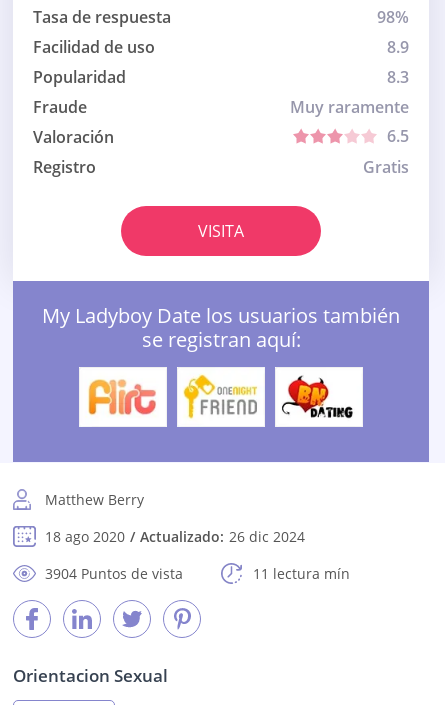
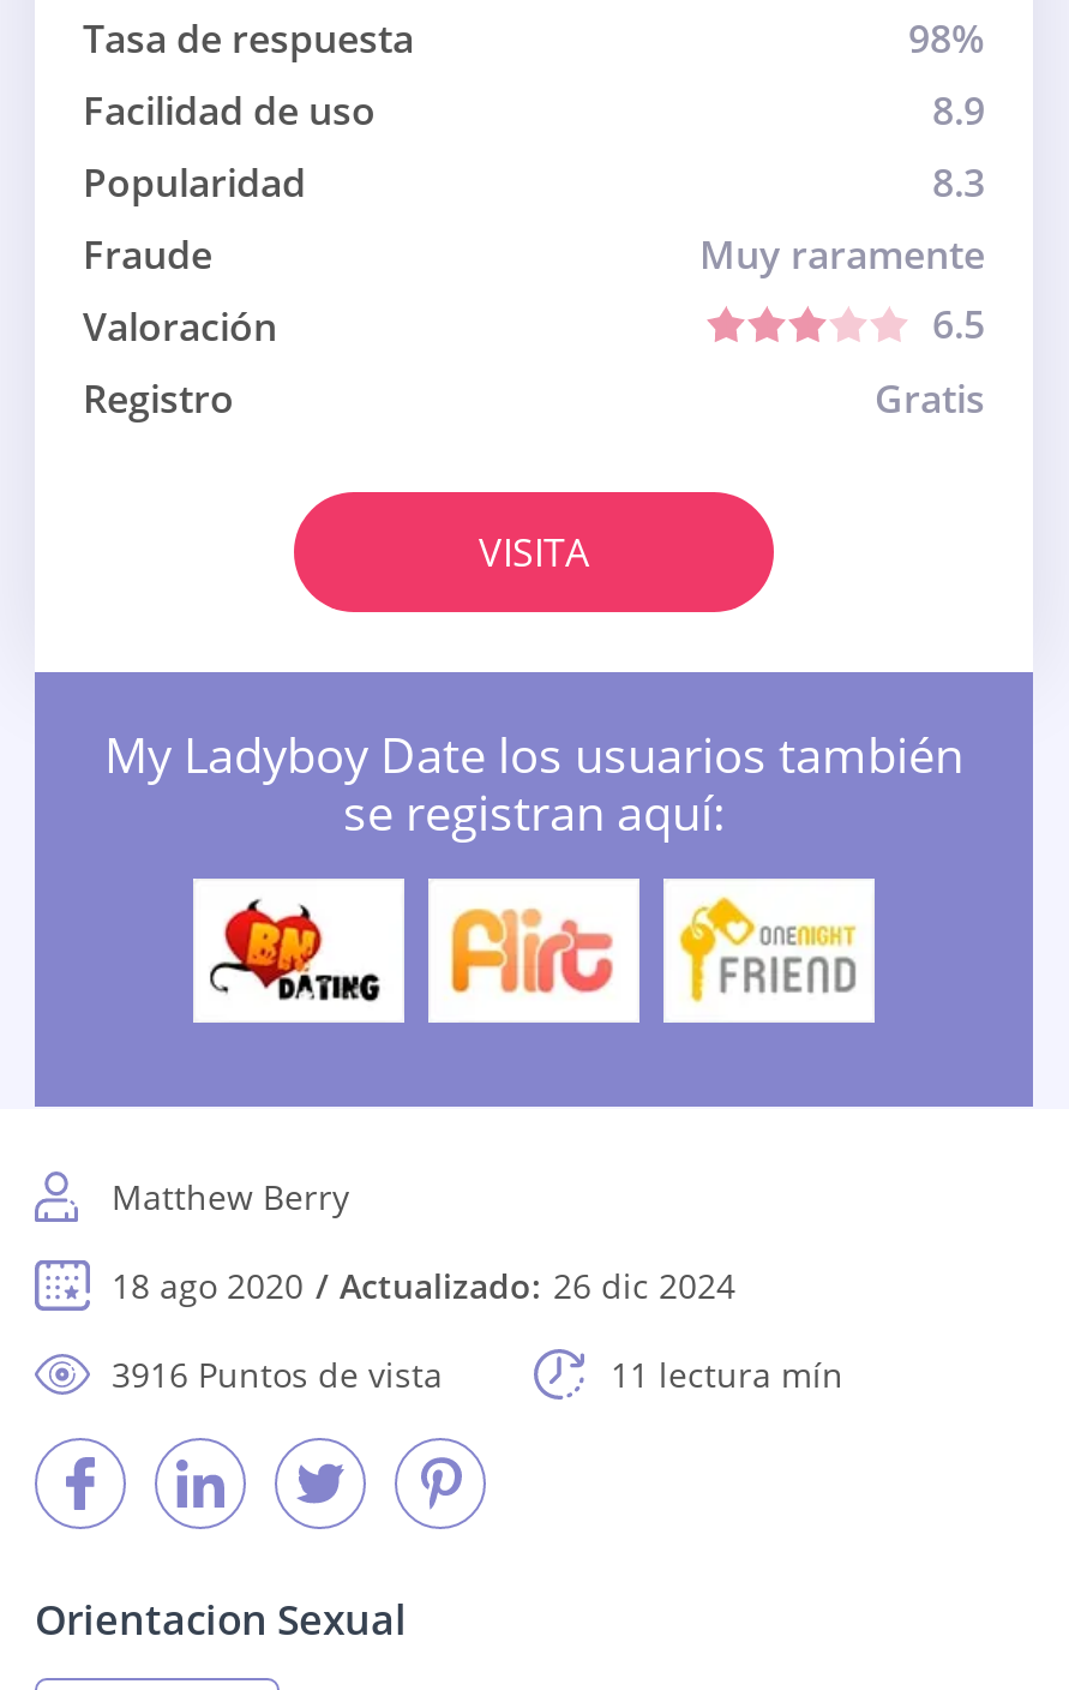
[86,376,157,418] [image] -> [208,898,383,1003] [image]
[183,374,258,420] [image] -> [445,898,620,1001] [image]
[281,375,355,419] [image] -> [675,895,858,1006] [image]
[45,564,183,583] 3904 Puntos de vista -> [112,1352,443,1398] 3916 Puntos de vista

